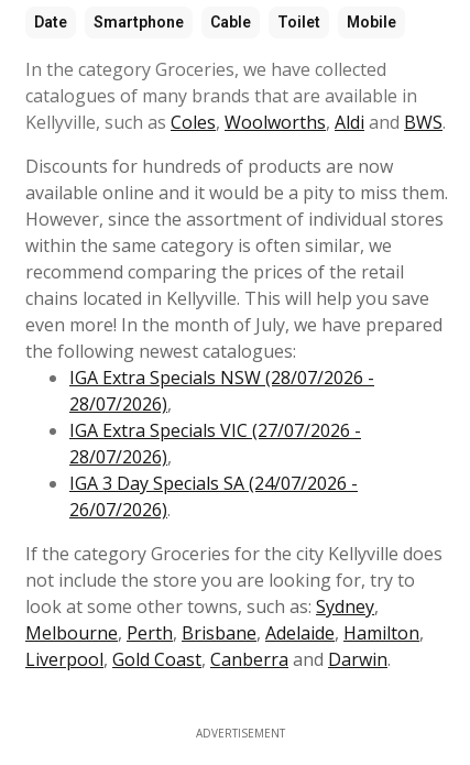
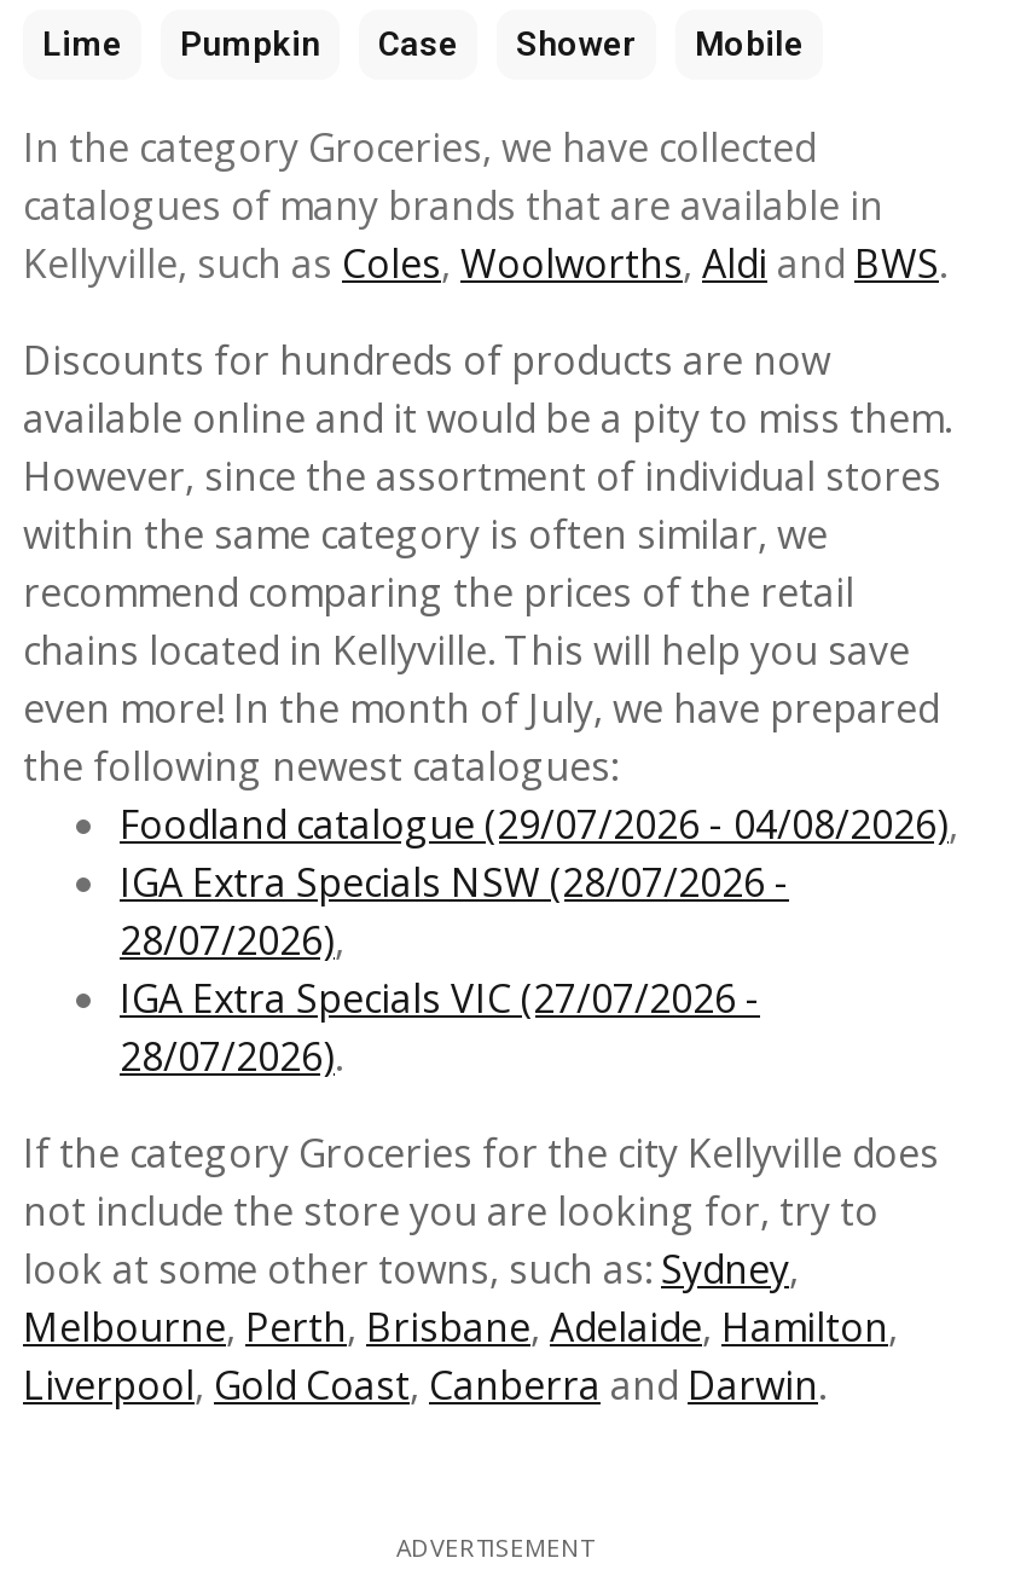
[34,13,320,31] Date | Smartphone | Cable | Toilet -> [42,24,637,63] Lime | Pumpkin | Case | Shower
none -> [120,798,958,851] Foodland catalogue (29/07/2026 - 04/08/2026),
moved [69,365,374,442] -> [120,856,789,1025]: IGA Extra Specials NSW (28/07/2026 - | 28/07/2026), | IGA Extra Specials VIC (27/07/2026 -
[69,445,358,522] 28/07/2026), | IGA 3 Day Specials SA (24/07/2026 - | 26/07/2026). -> [120,1030,342,1083] 28/07/2026).

